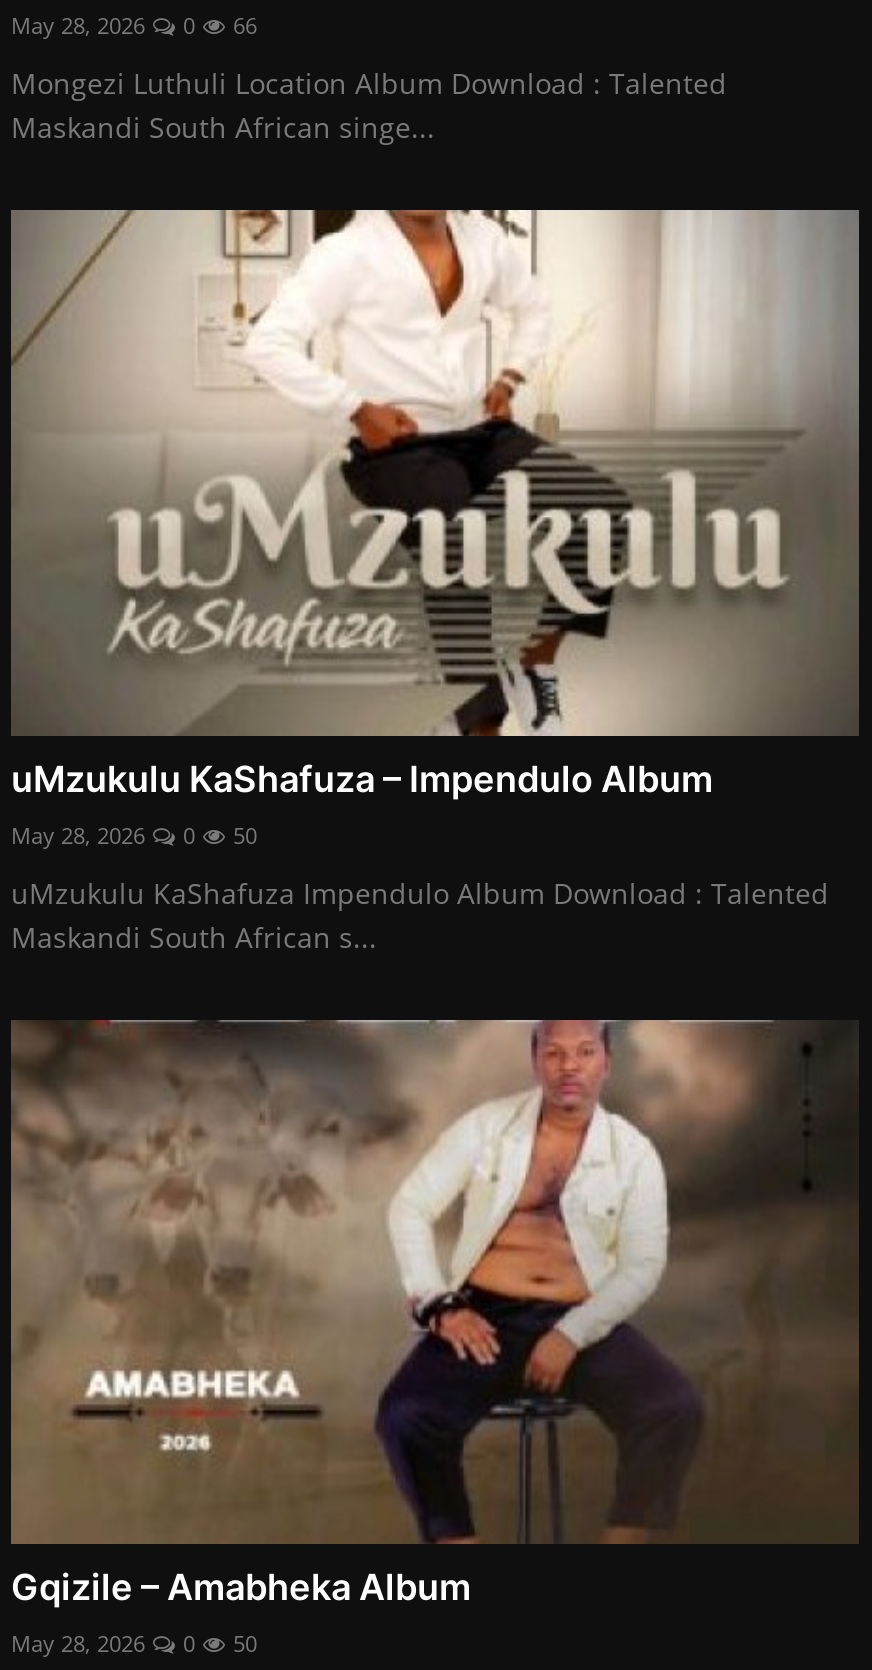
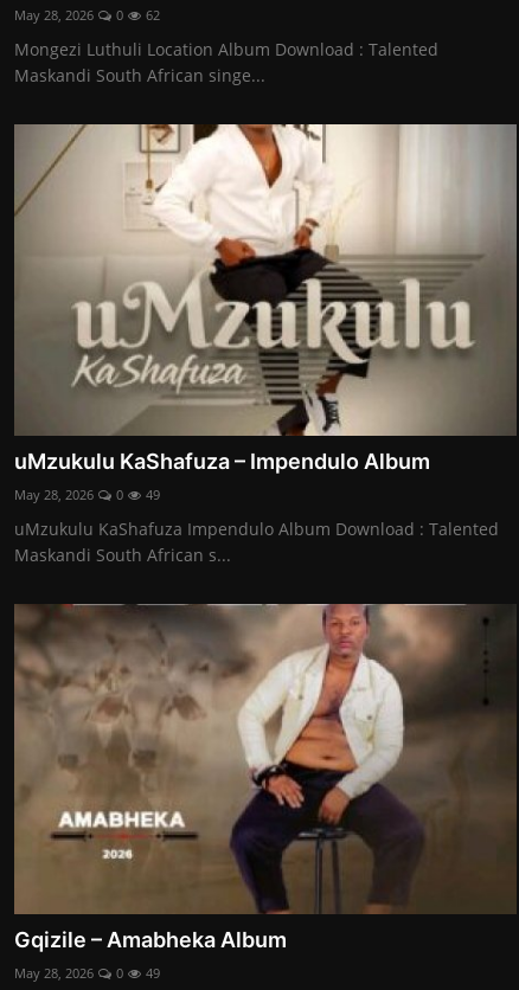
[11,11,257,41] May 28, 2026 0 66 -> [14,7,160,24] May 28, 2026 0 62
[11,820,257,850] May 28, 2026 0 50 -> [14,485,160,503] May 28, 2026 0 49
[11,1629,257,1659] May 28, 2026 0 50 -> [14,964,160,982] May 28, 2026 0 49

